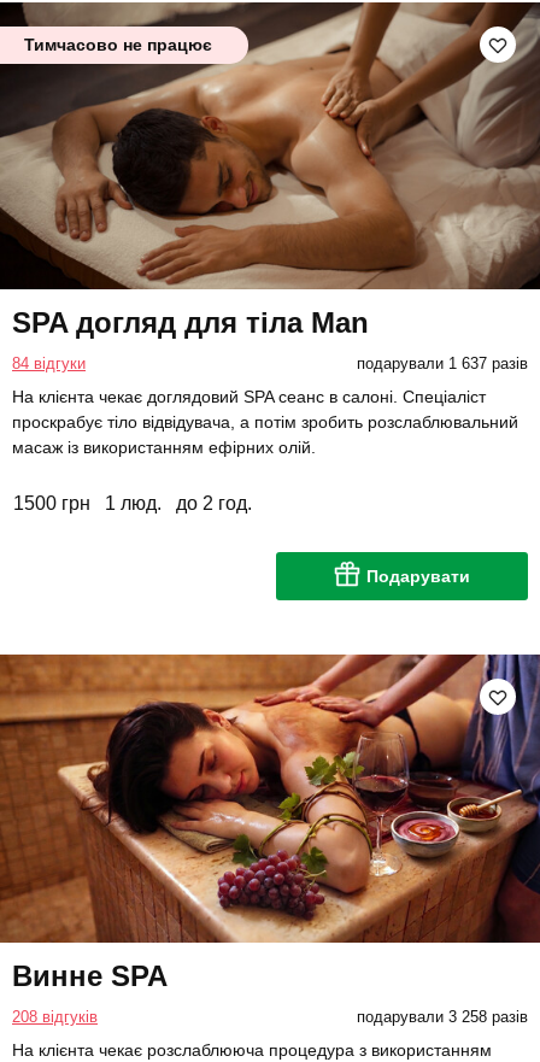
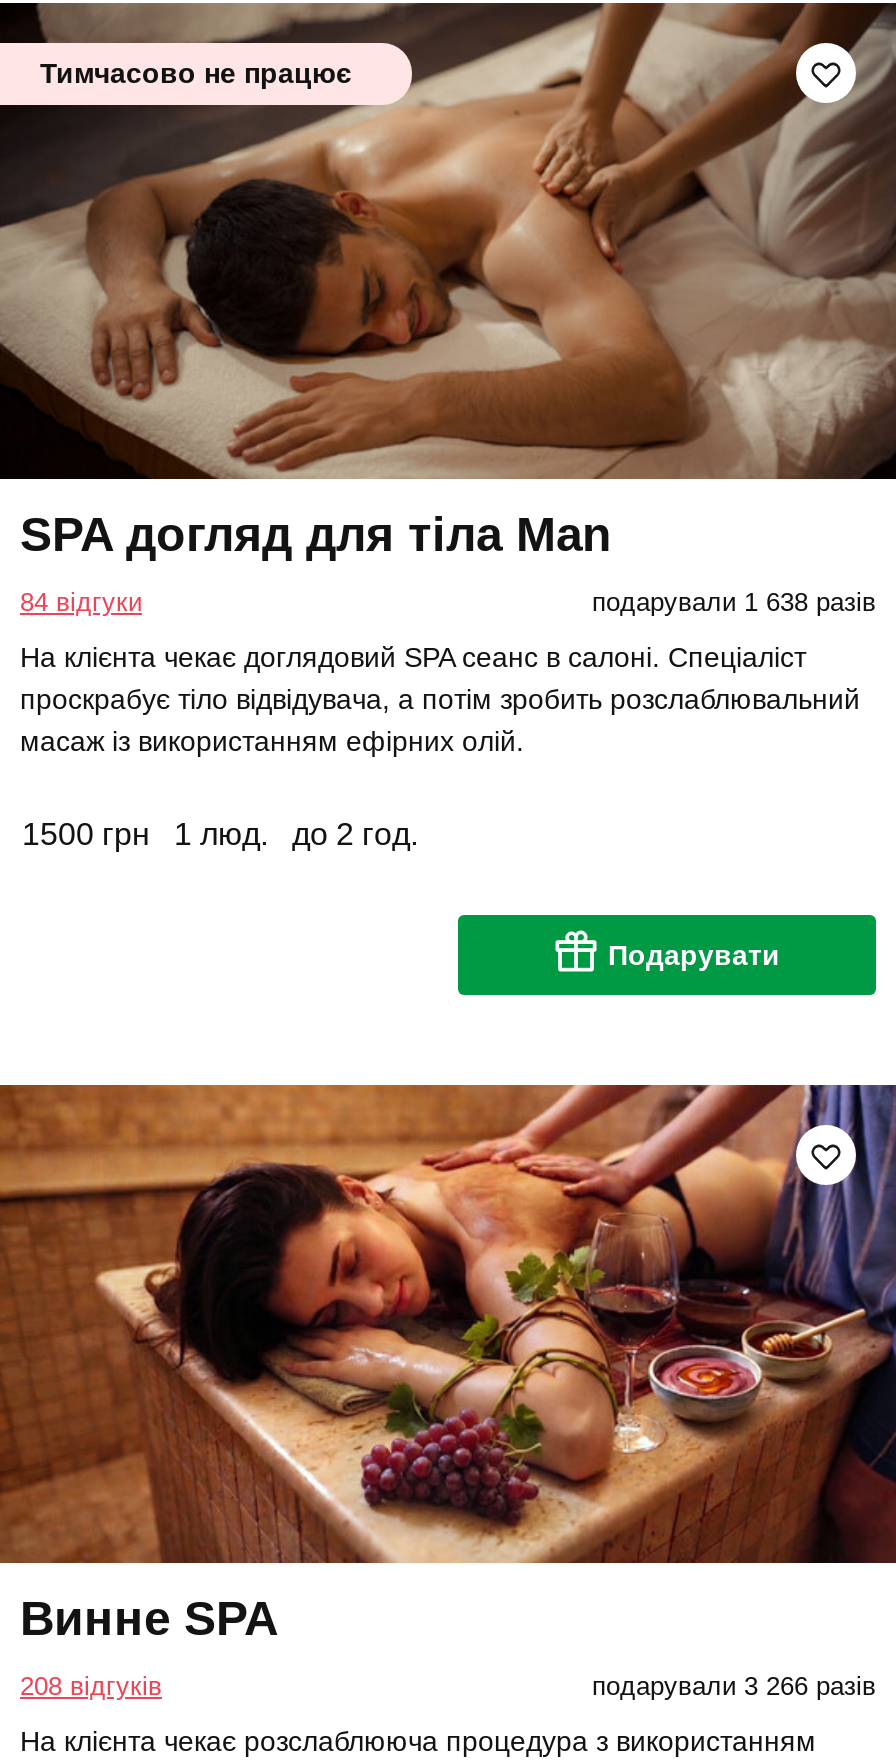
[357,355,528,373] подарували 1 637 разів -> [592,587,876,617] подарували 1 638 разів
[357,1007,528,1025] подарували 3 258 разів -> [592,1670,876,1700] подарували 3 266 разів

